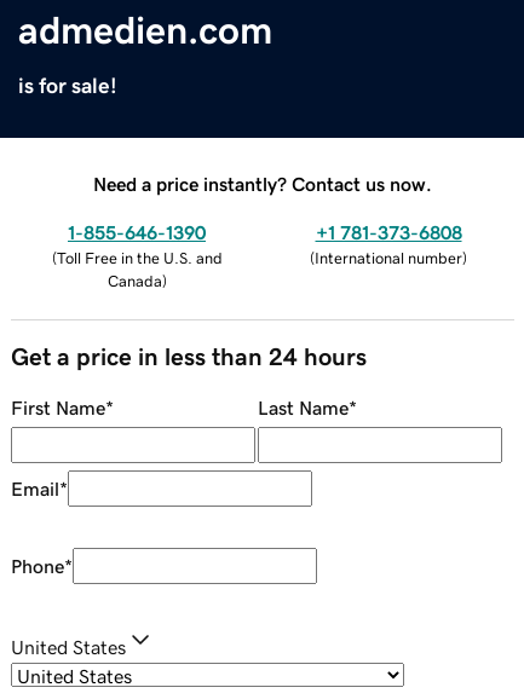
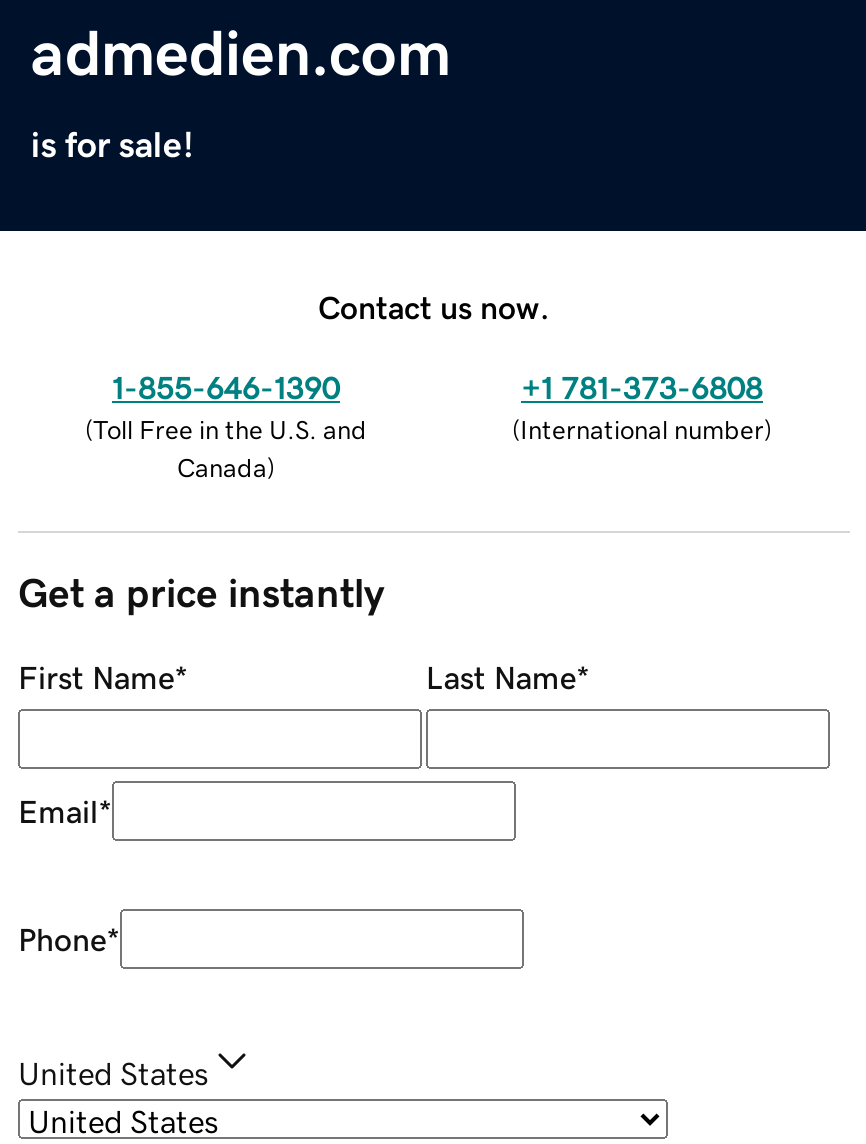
[93,174,432,193] Need a price instantly? Contact us now. -> [318,290,550,322] Contact us now.
[11,345,367,369] Get a price in less than 24 hours -> [18,573,384,613] Get a price instantly

